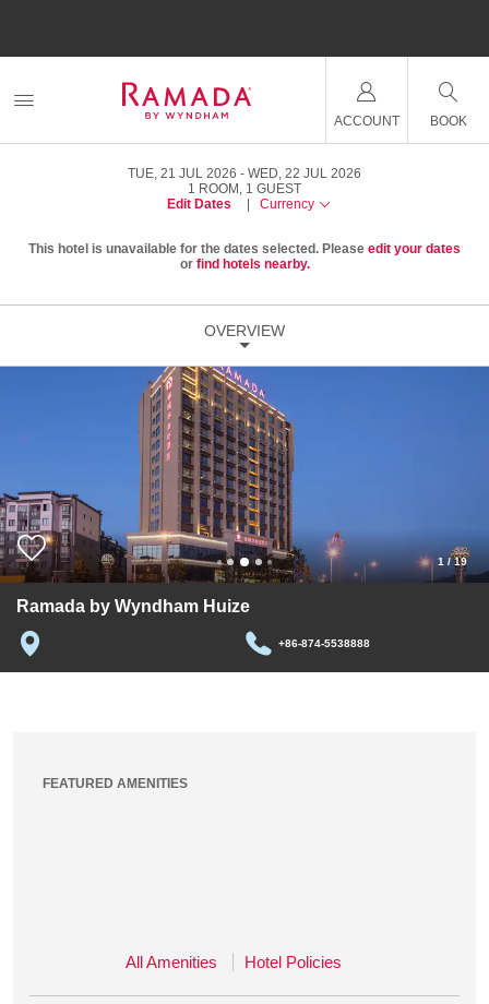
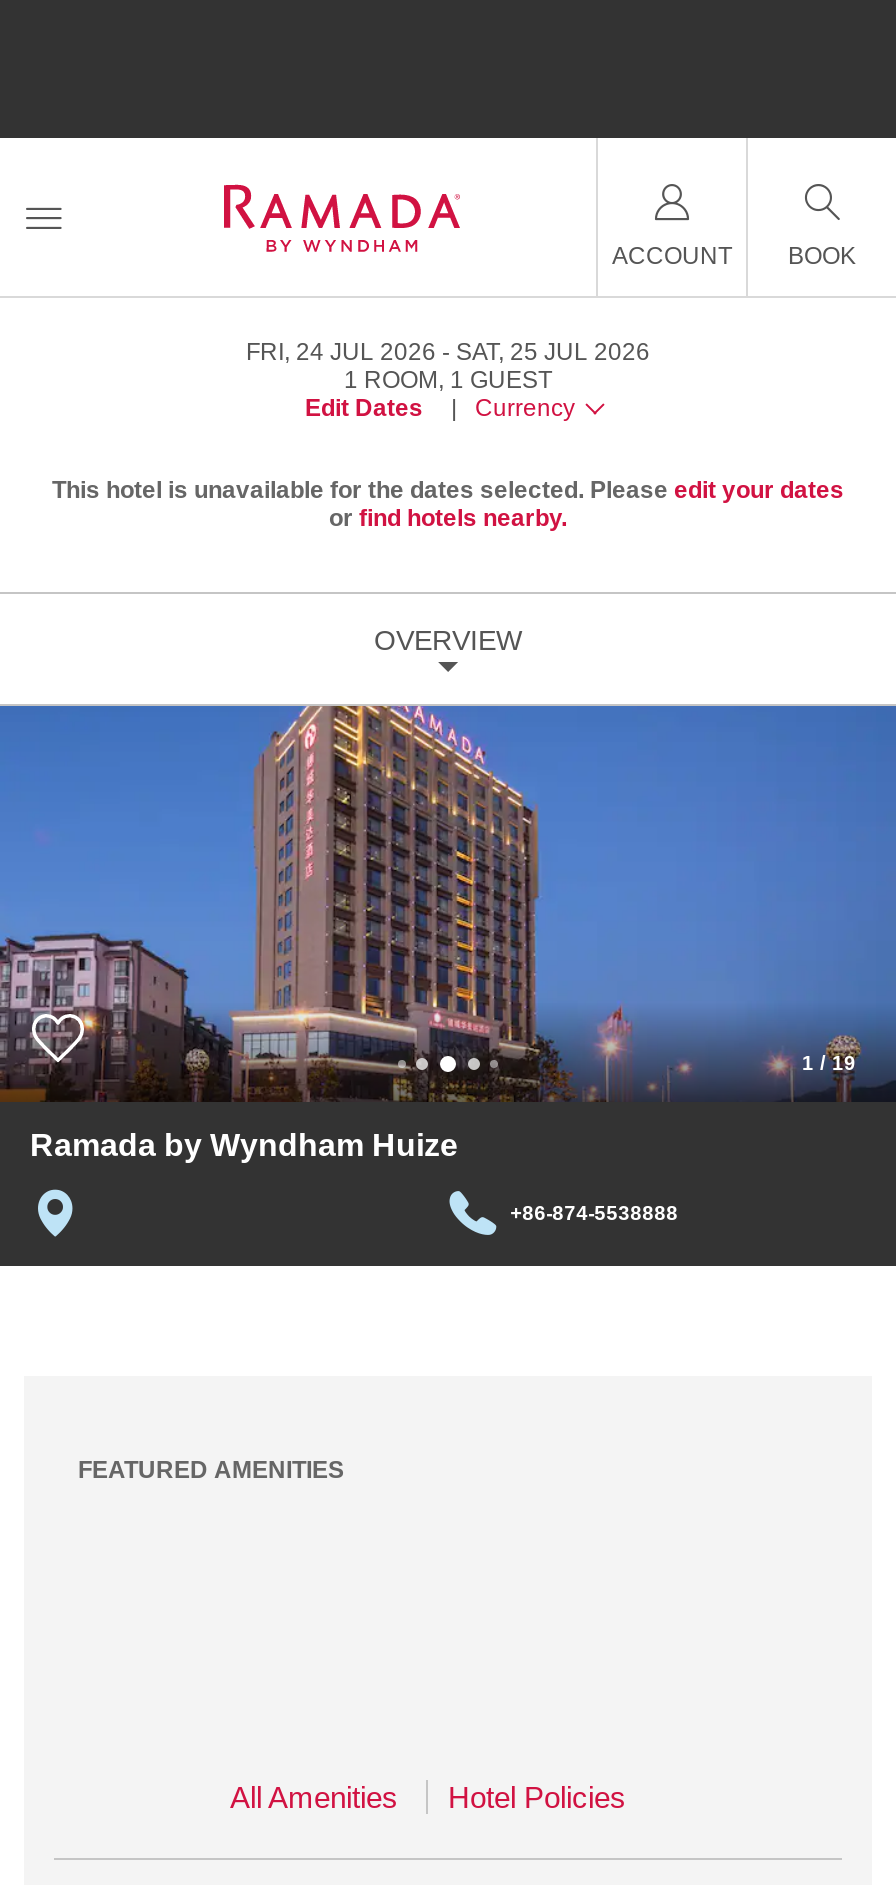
[128,166,237,181] TUE, 21 JUL 2026 -> [246,338,436,366] FRI, 24 JUL 2026
[248,166,361,181] WED, 22 JUL 2026 -> [456,338,650,366] SAT, 25 JUL 2026

